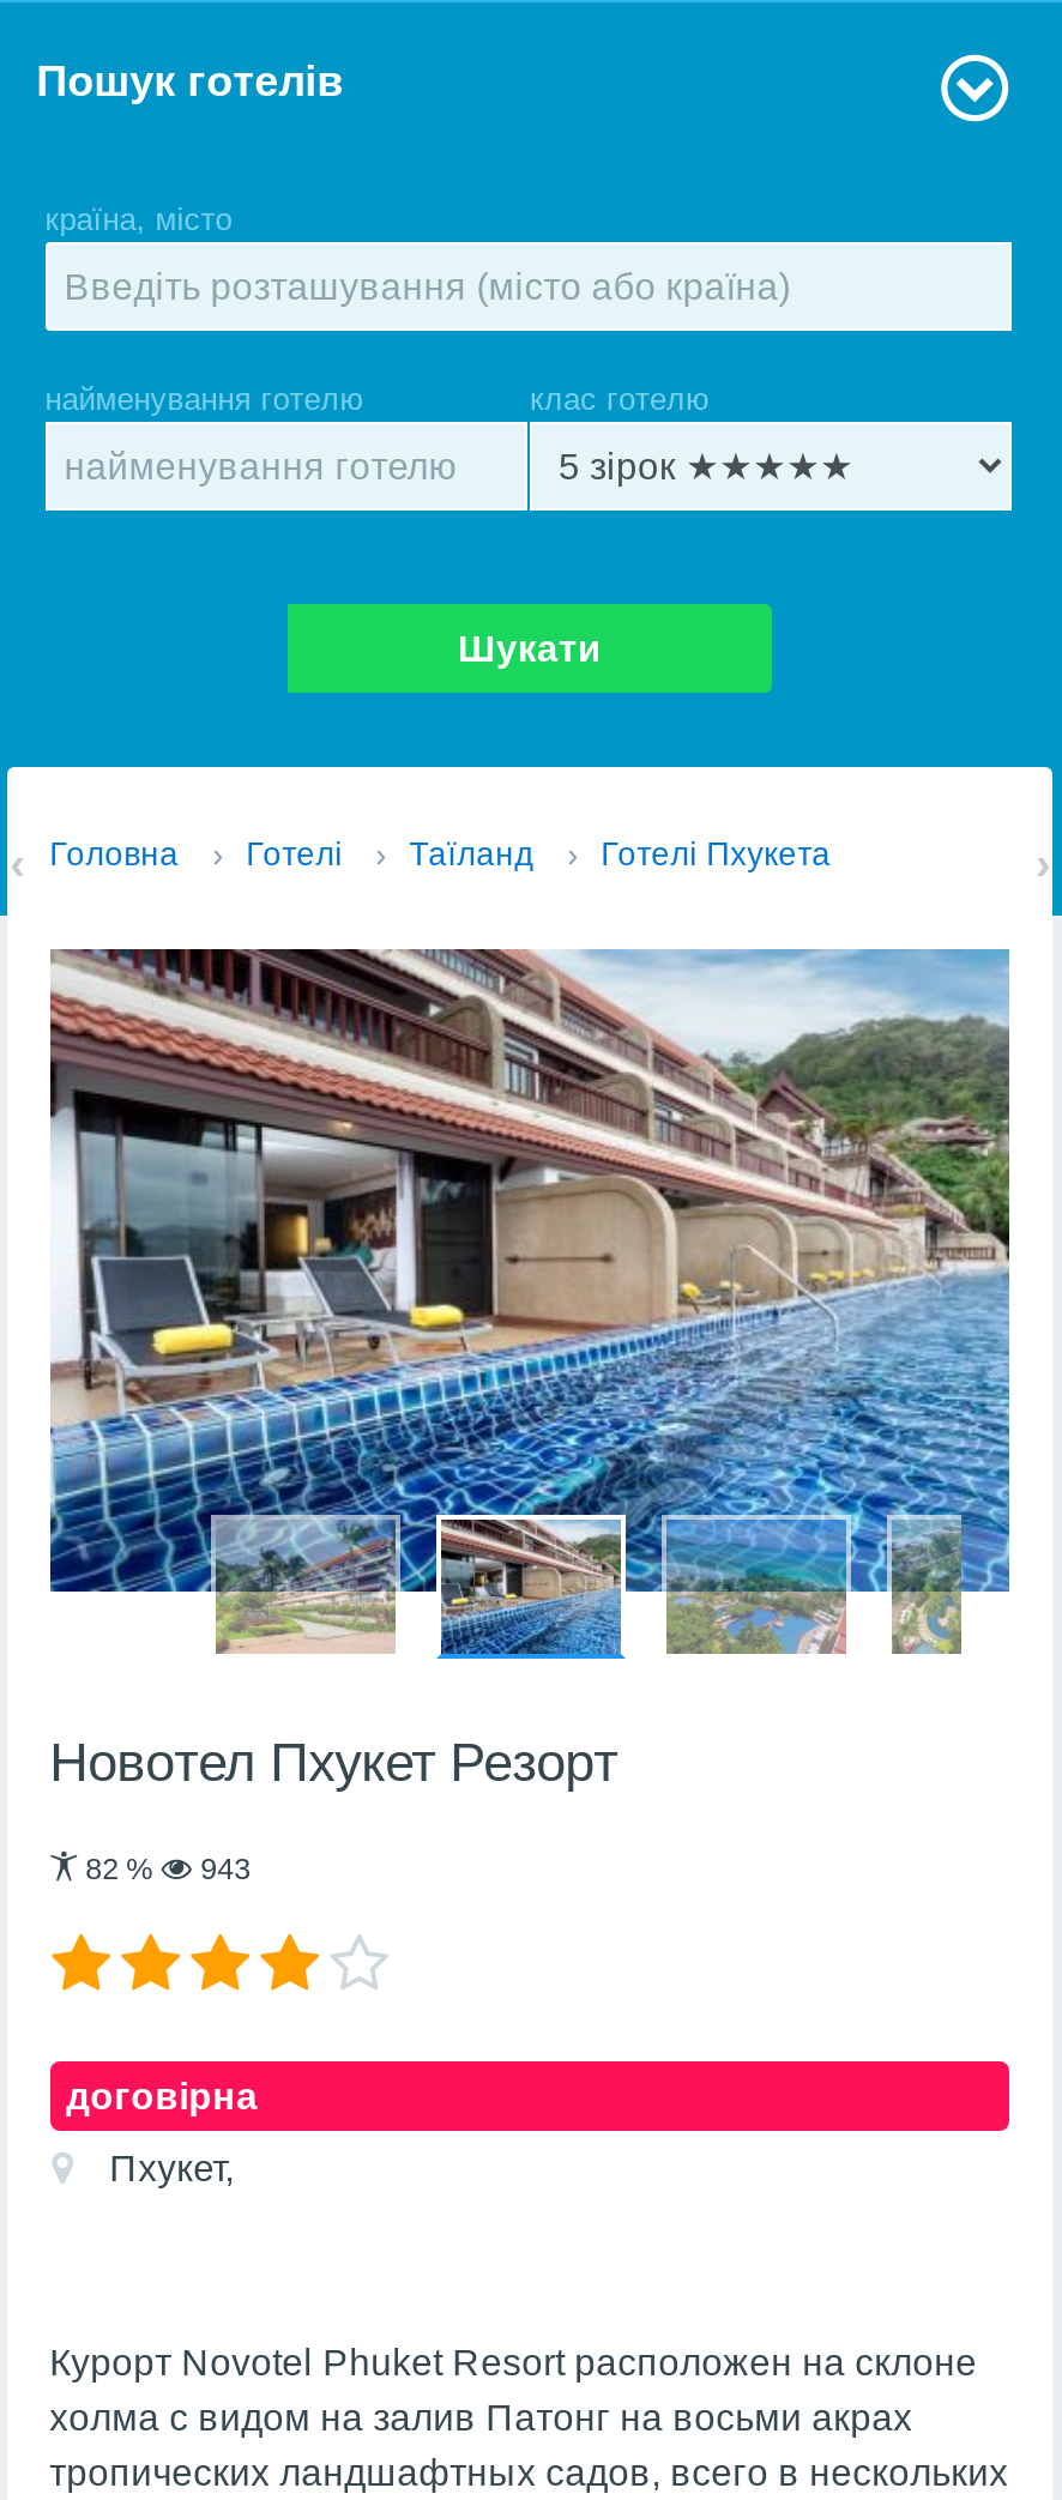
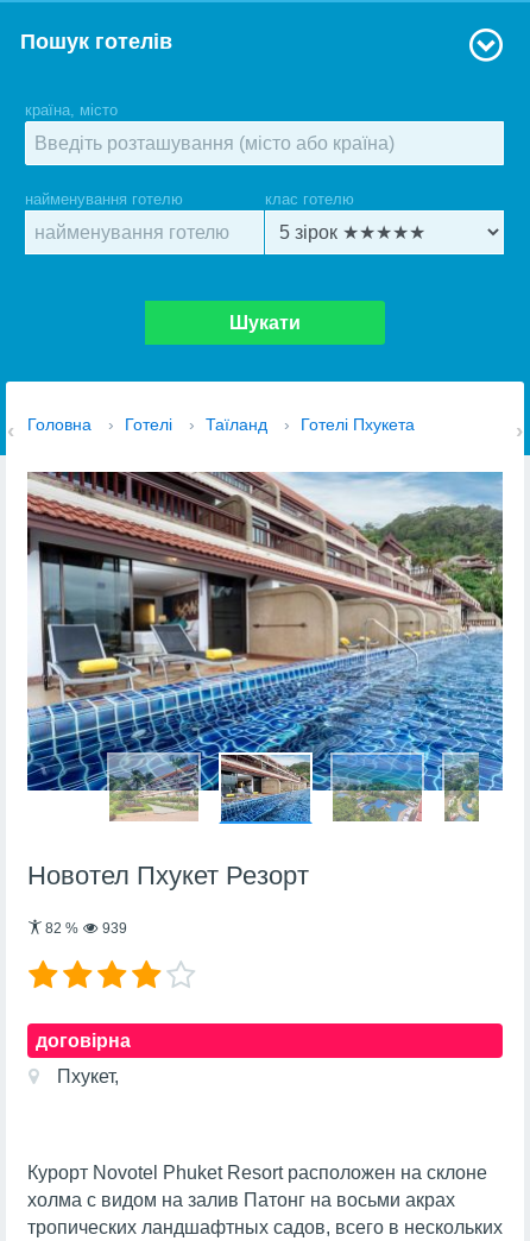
[85,1852,251,1886] 82% 943 -> [45,920,127,936] 82% 939

